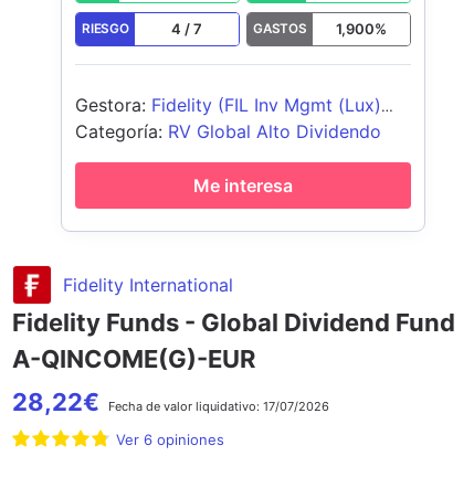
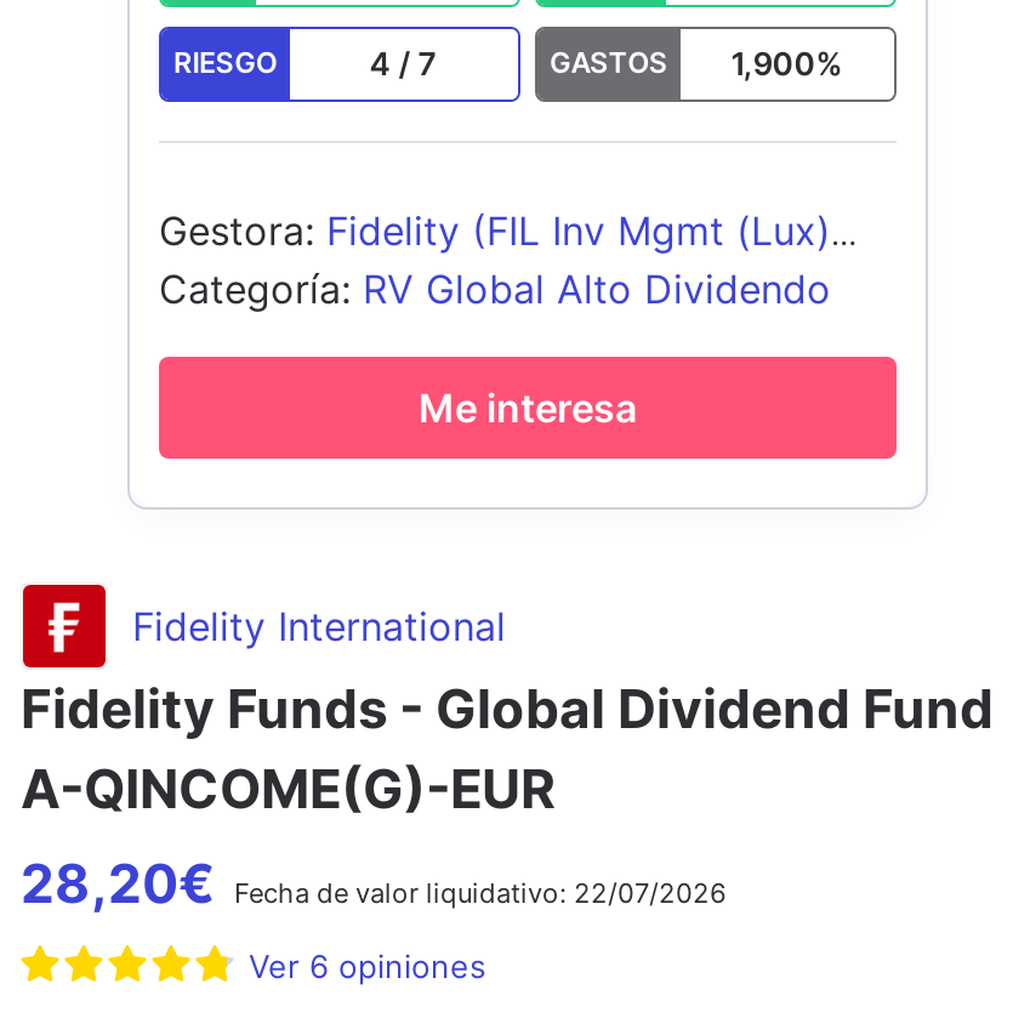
[12,388,329,416] 28,22€ Fecha devalor liquidativo: 17/07/2026 -> [21,852,727,915] 28,20€ Fecha devalor liquidativo: 22/07/2026

